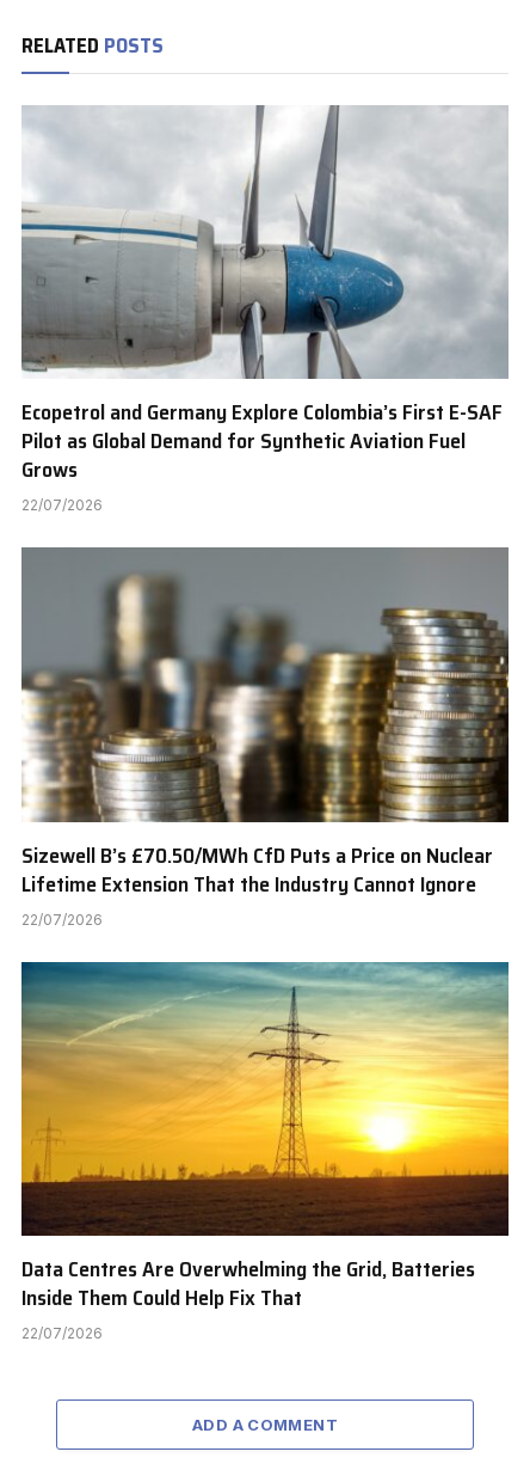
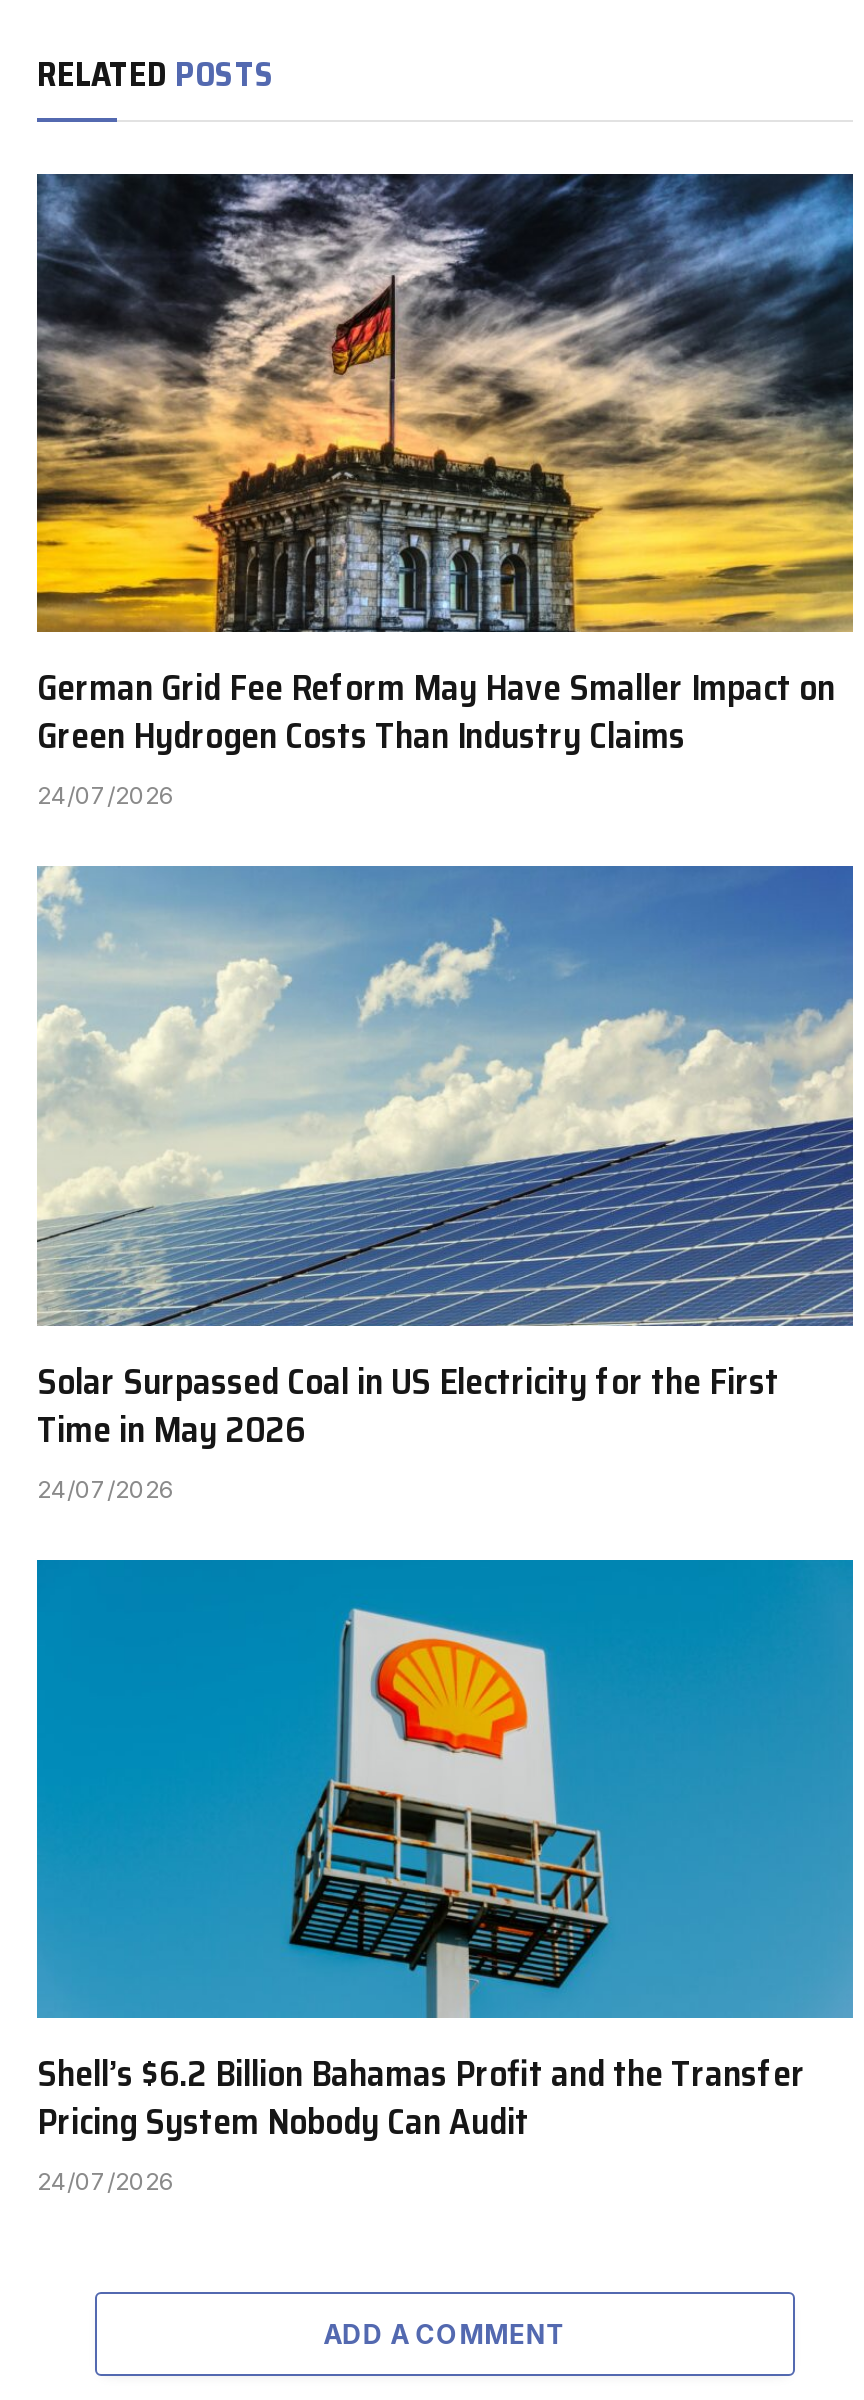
[20,105,509,514] [image] | Ecopetrol and Germany Explore Colombia’s First E-SAF | Pilot as Global Demand for Synthetic Aviation Fuel | Grows | 22/07/2026 -> [35,172,855,811] [image] | German Grid Fee Reform May Have Smaller Impact on | Green Hydrogen Costs Than Industry Claims | 24/07/2026
[21,547,510,928] [image] | Sizewell B’s £70.50/MWh CfD Puts a Price on Nuclear | Lifetime Extension That the Industry Cannot Ignore | 22/07/2026 -> [37,866,855,1504] [image] | Solar Surpassed Coal in US Electricity for the First | Time in May 2026 | 24/07/2026
[20,961,510,1342] [image] | Data Centres Are Overwhelming the Grid, Batteries | Inside Them Could Help Fix That | 22/07/2026 -> [35,1558,855,2197] [image] | Shell’s $6.2 Billion Bahamas Profit and the Transfer | Pricing System Nobody Can Audit | 24/07/2026

